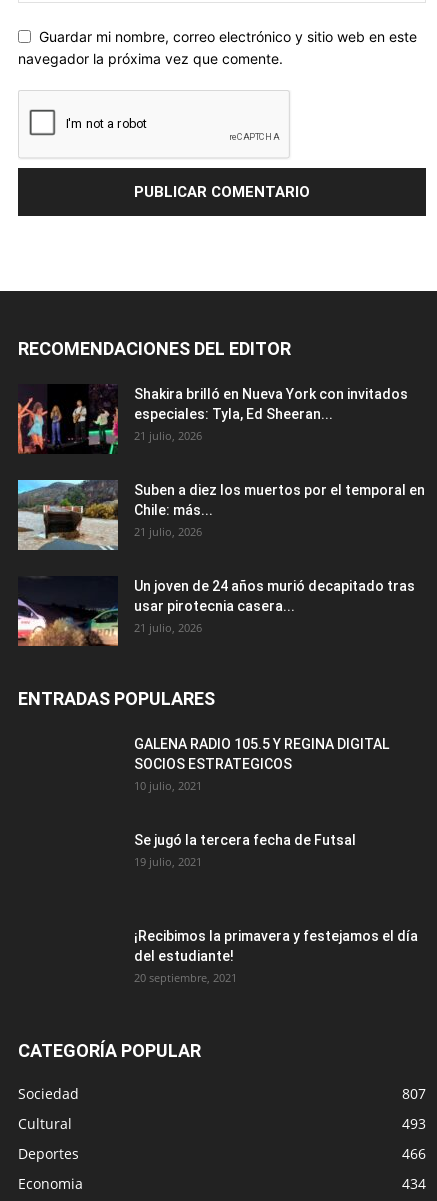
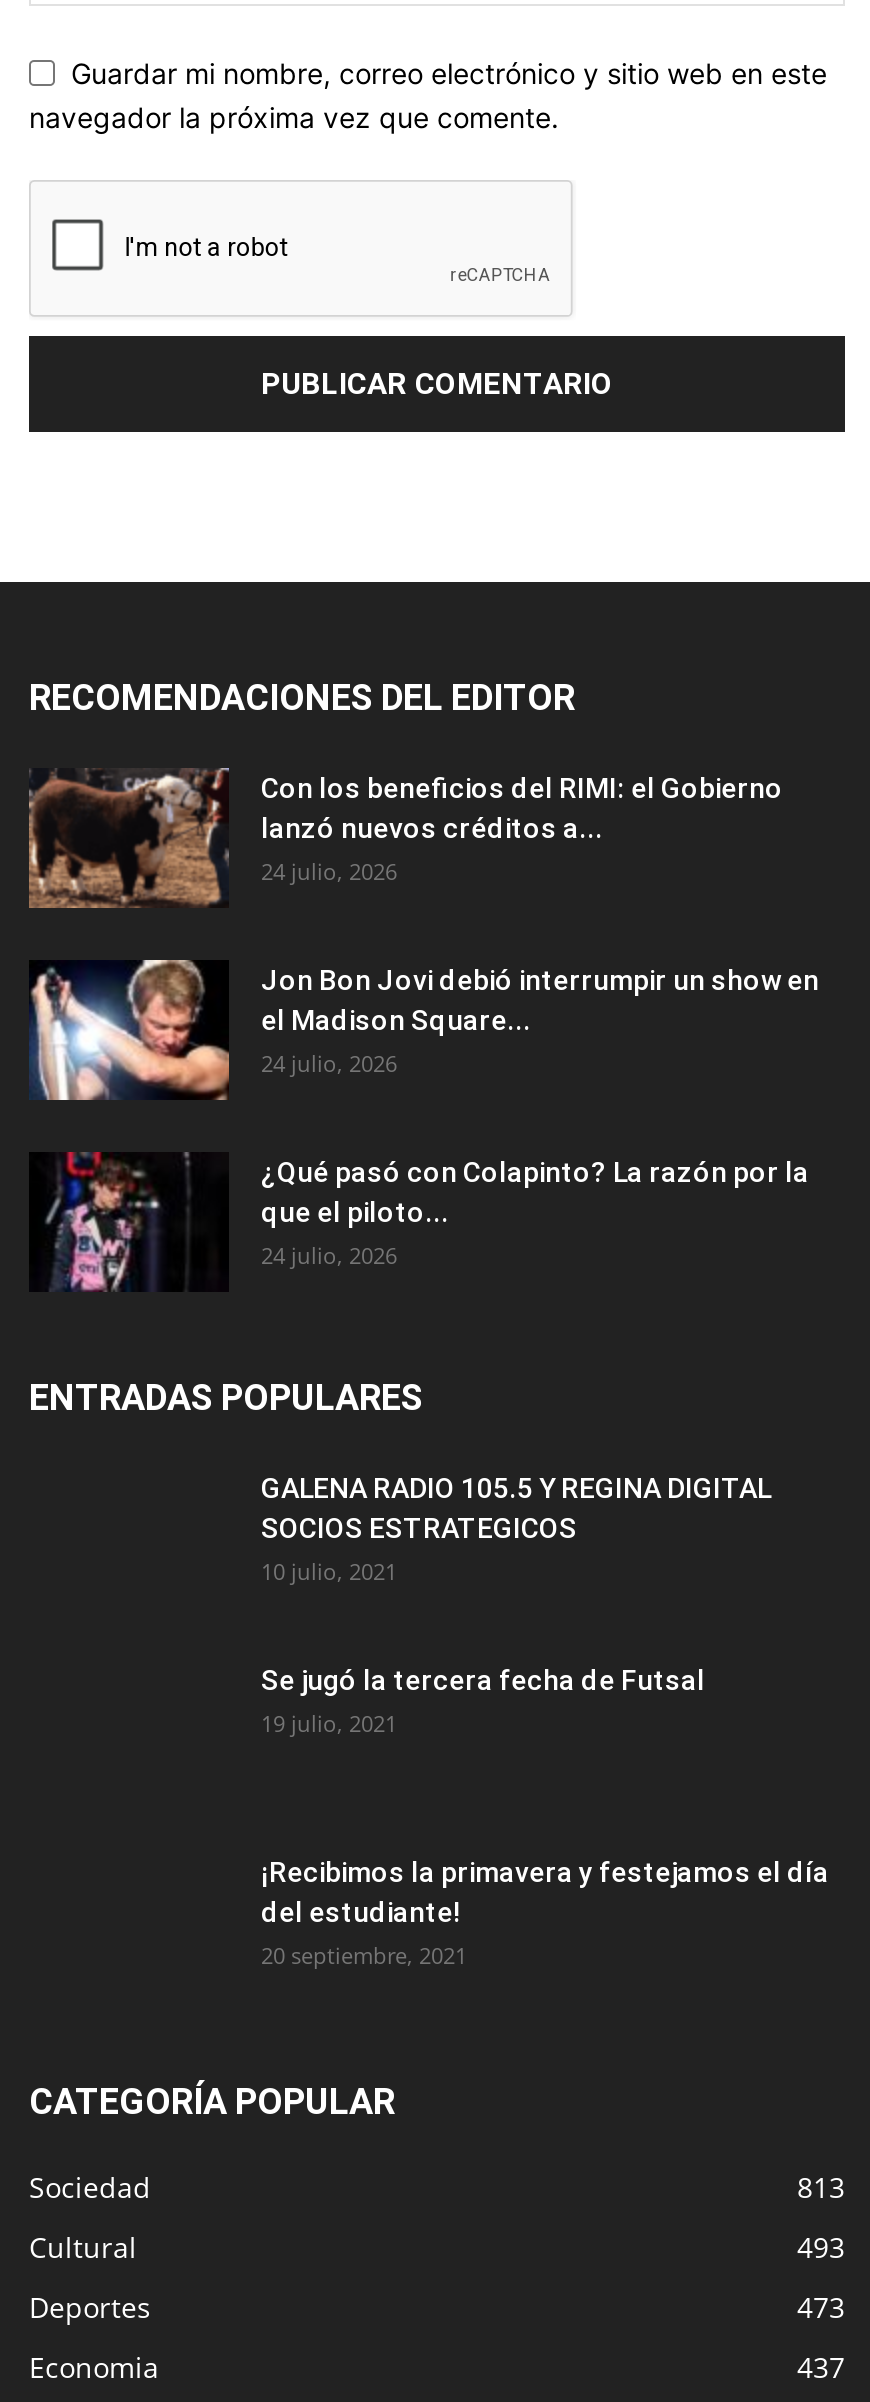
[18,384,408,455] [image] | Shakira brilló en Nueva York con invitados | especiales: Tyla, Ed Sheeran... | 21 julio, 2026 -> [29,768,783,910] [image] | Con los beneficios del RIMI: el Gobierno | lanzó nuevos créditos a... | 24 julio, 2026
[17,479,425,551] [image] | Suben a diez los muertos por el temporal en | Chile: más... | 21 julio, 2026 -> [29,960,819,1100] [image] | Jon Bon Jovi debió interrumpir un show en | el Madison Square... | 24 julio, 2026
[17,576,415,647] [image] | Un joven de 24 años murió decapitado tras | usar pirotecnia casera... | 21 julio, 2026 -> [29,1150,809,1292] [image] | ¿Qué pasó con Colapinto? La razón por la | que el piloto... | 24 julio, 2026
[402,1084,426,1103] 807 -> [797,2169,845,2207] 813
[402,1144,426,1163] 466 -> [797,2289,845,2327] 473
[402,1174,426,1193] 434 -> [797,2349,845,2387] 437

